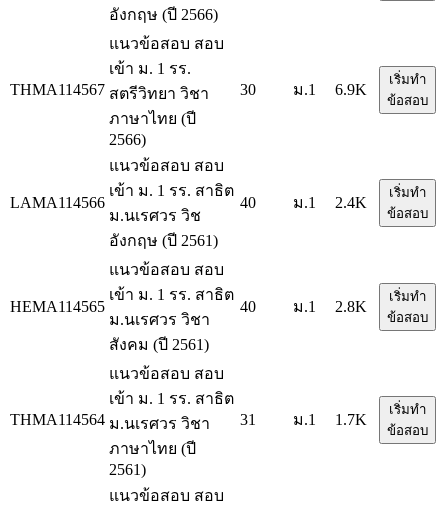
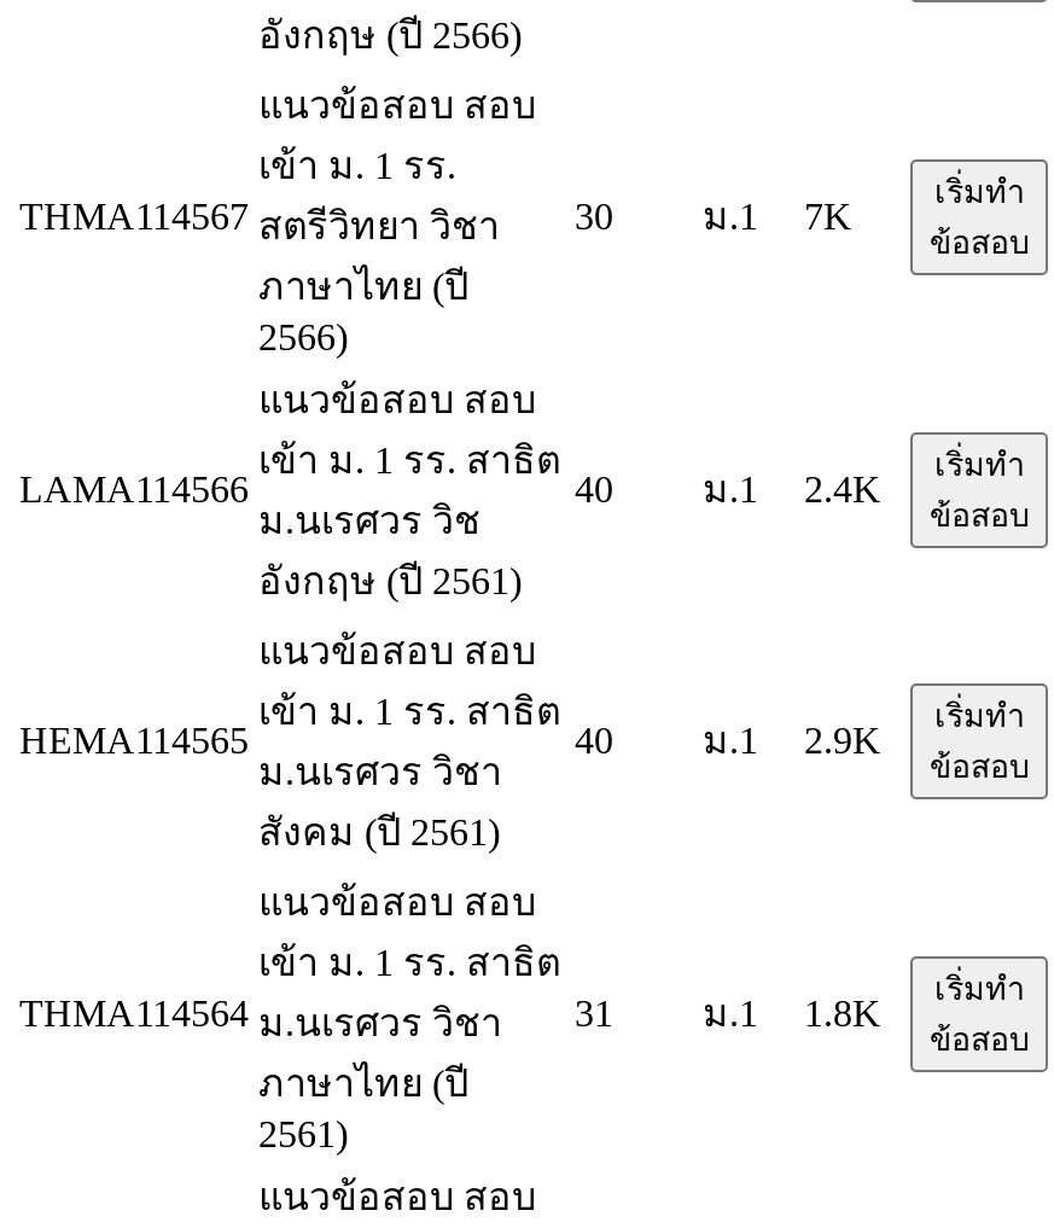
[293,81,367,98] ม.1 6.9K -> [703,196,852,237] ม.1 7K
[293,298,367,315] ม.1 2.8K -> [703,720,881,761] ม.1 2.9K
[293,411,367,428] ม.1 1.7K -> [703,993,881,1034] ม.1 1.8K

